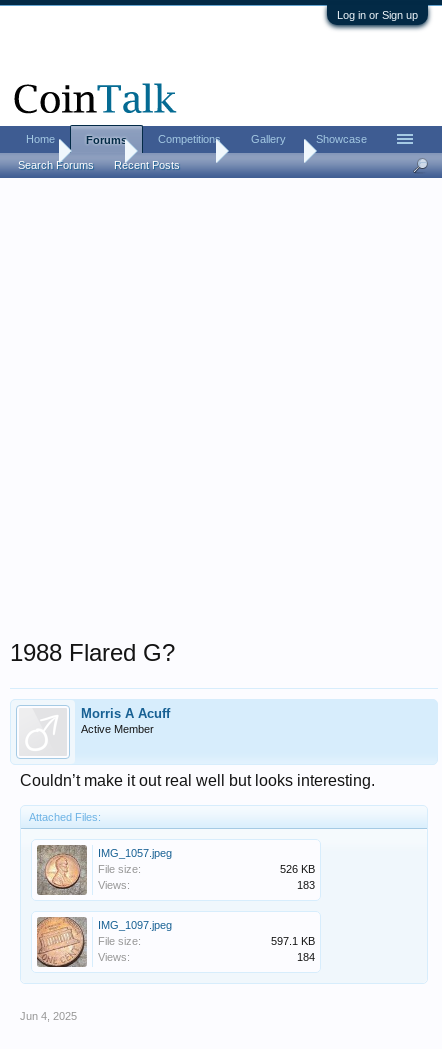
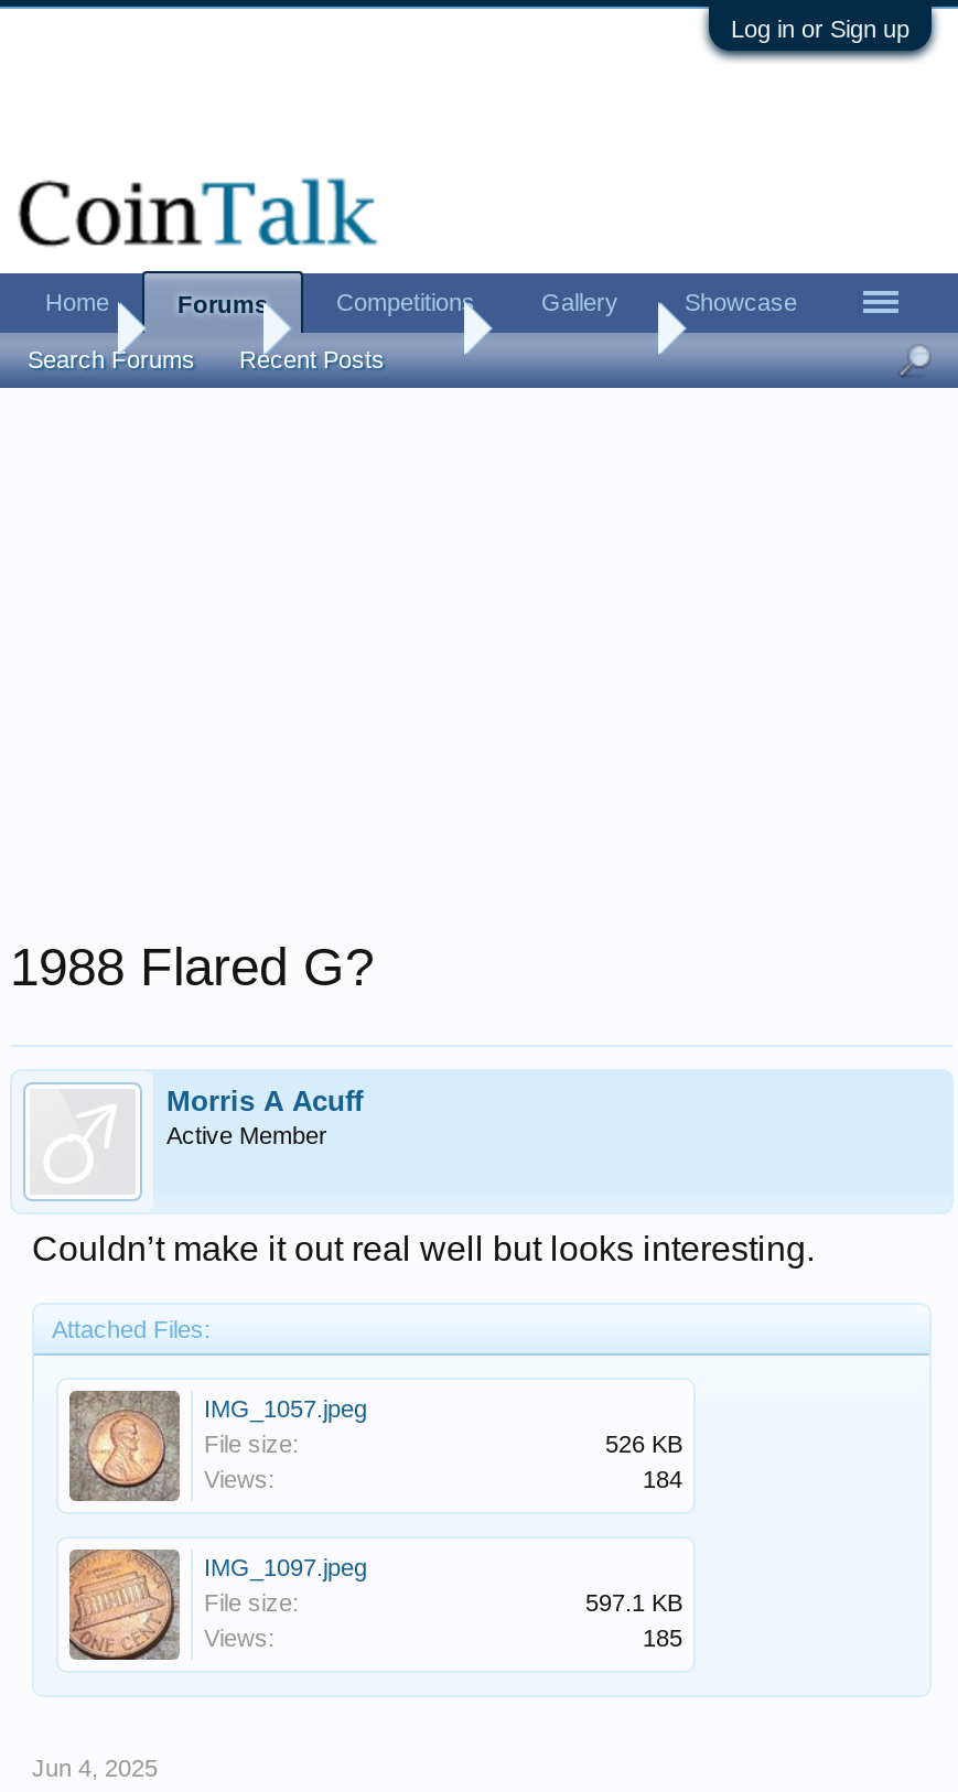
[297,879,315,891] 183 -> [643,1466,682,1492] 184
[297,951,315,963] 184 -> [643,1624,682,1651] 185

